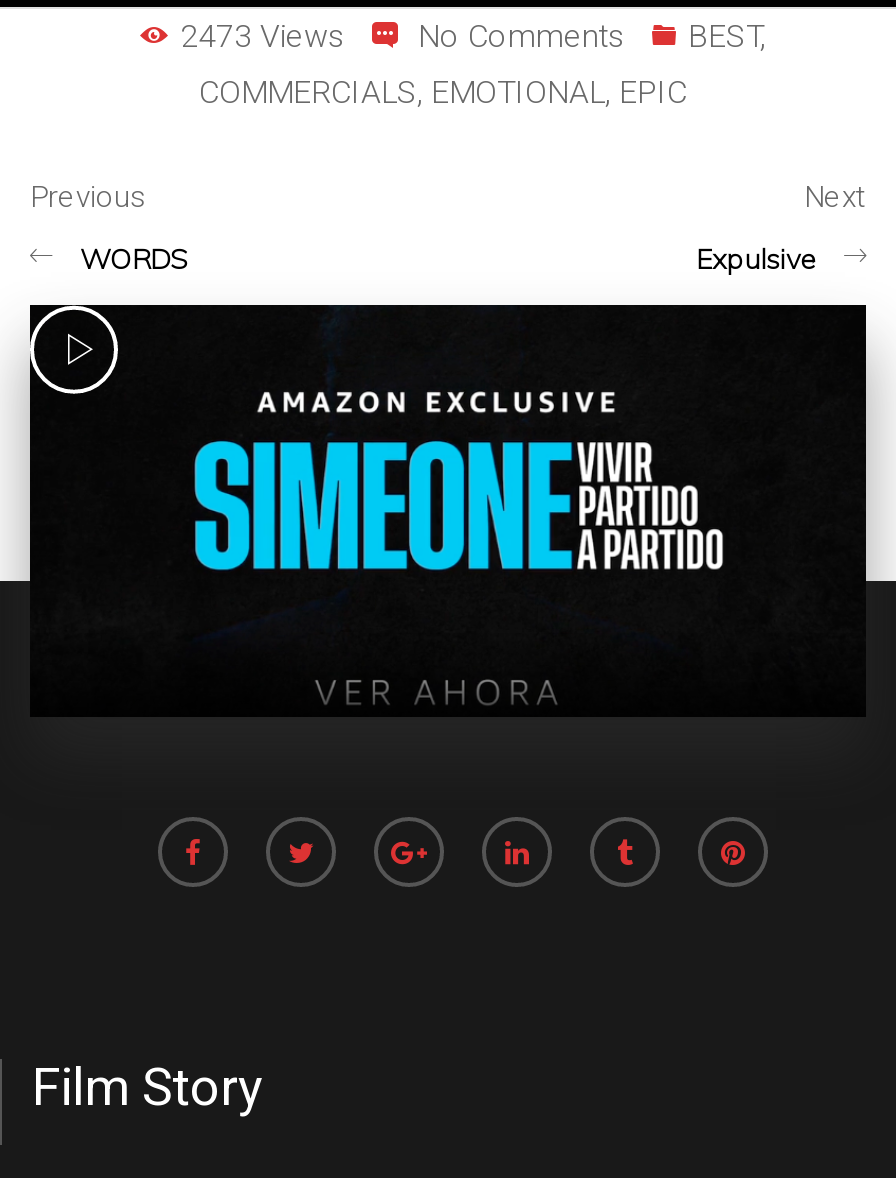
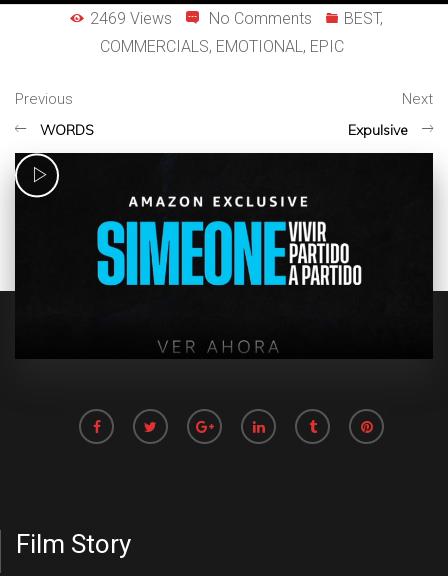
[180,17,766,55] 2473 Views No Comments BEST, -> [90,9,383,28] 2469 Views No Comments BEST,

